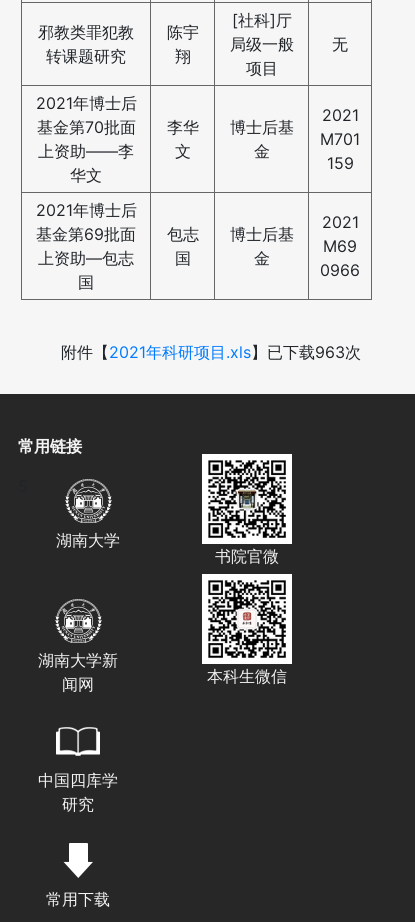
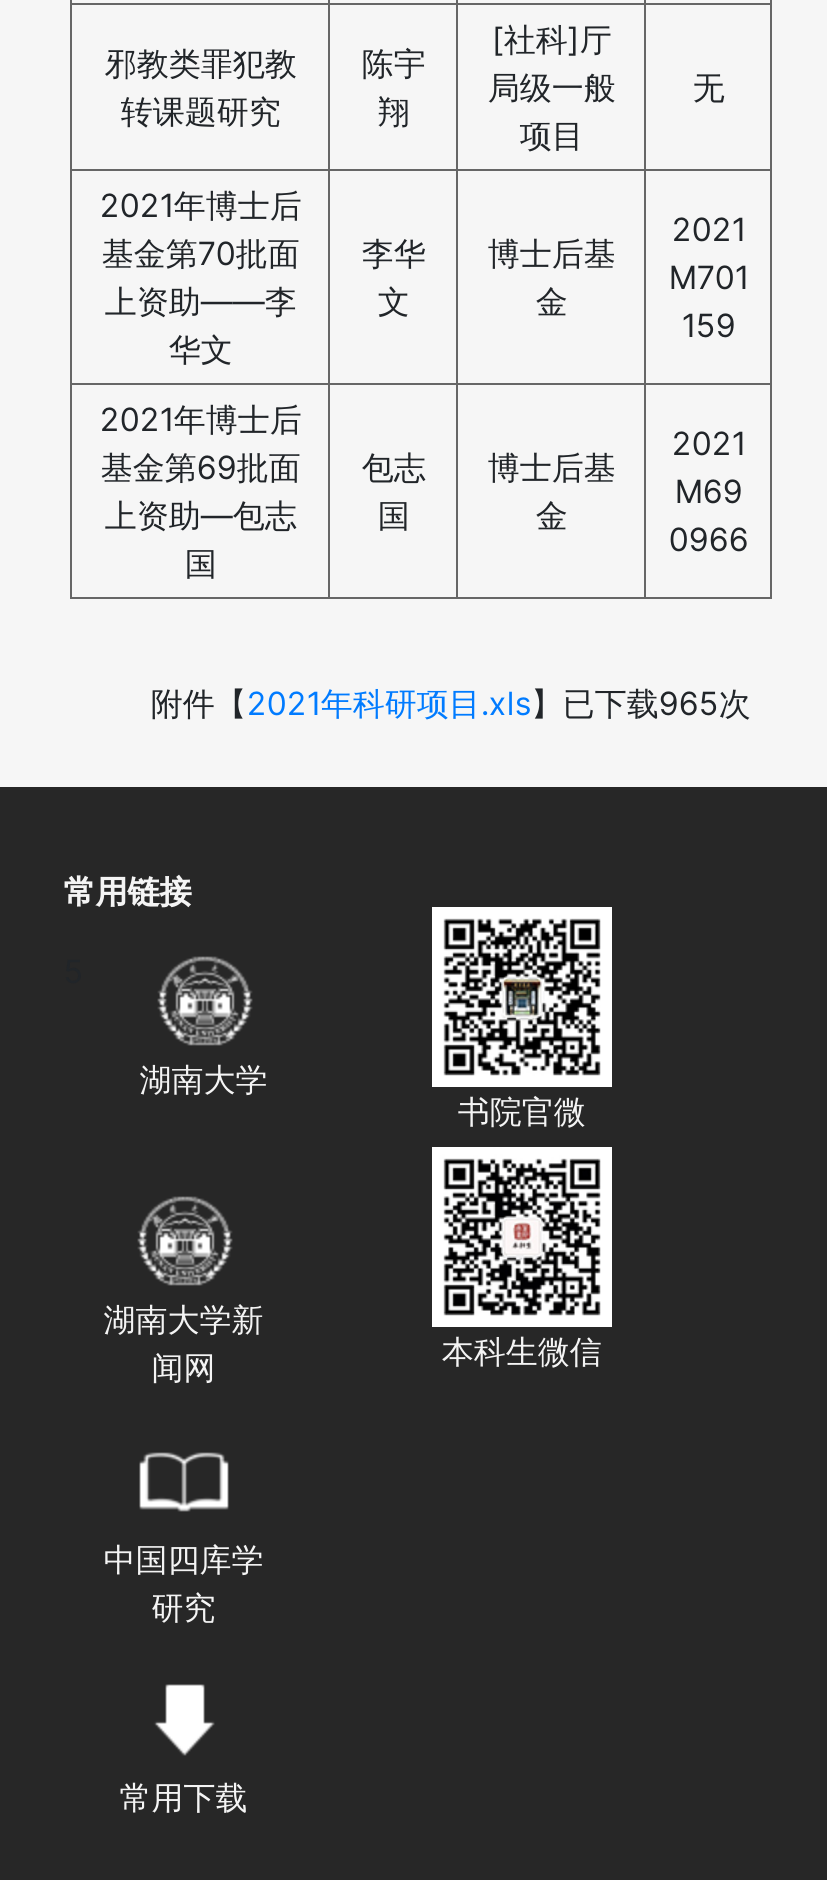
[61,342,361,362] 附件【2021年科研项目.xls】已下载963次 -> [151,683,751,723] 附件【2021年科研项目.xls】已下载965次

